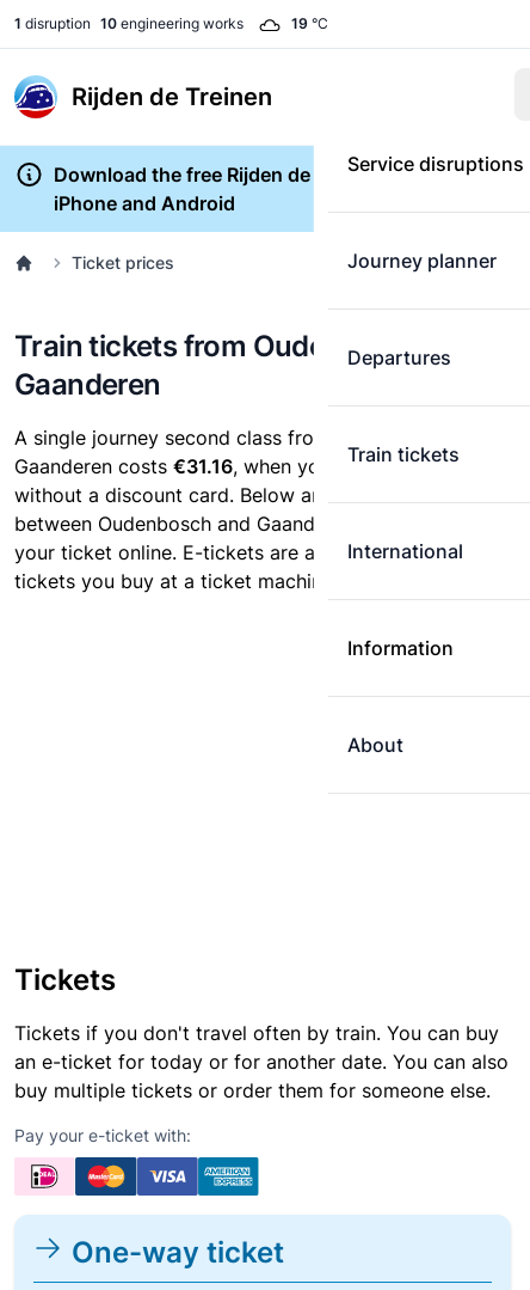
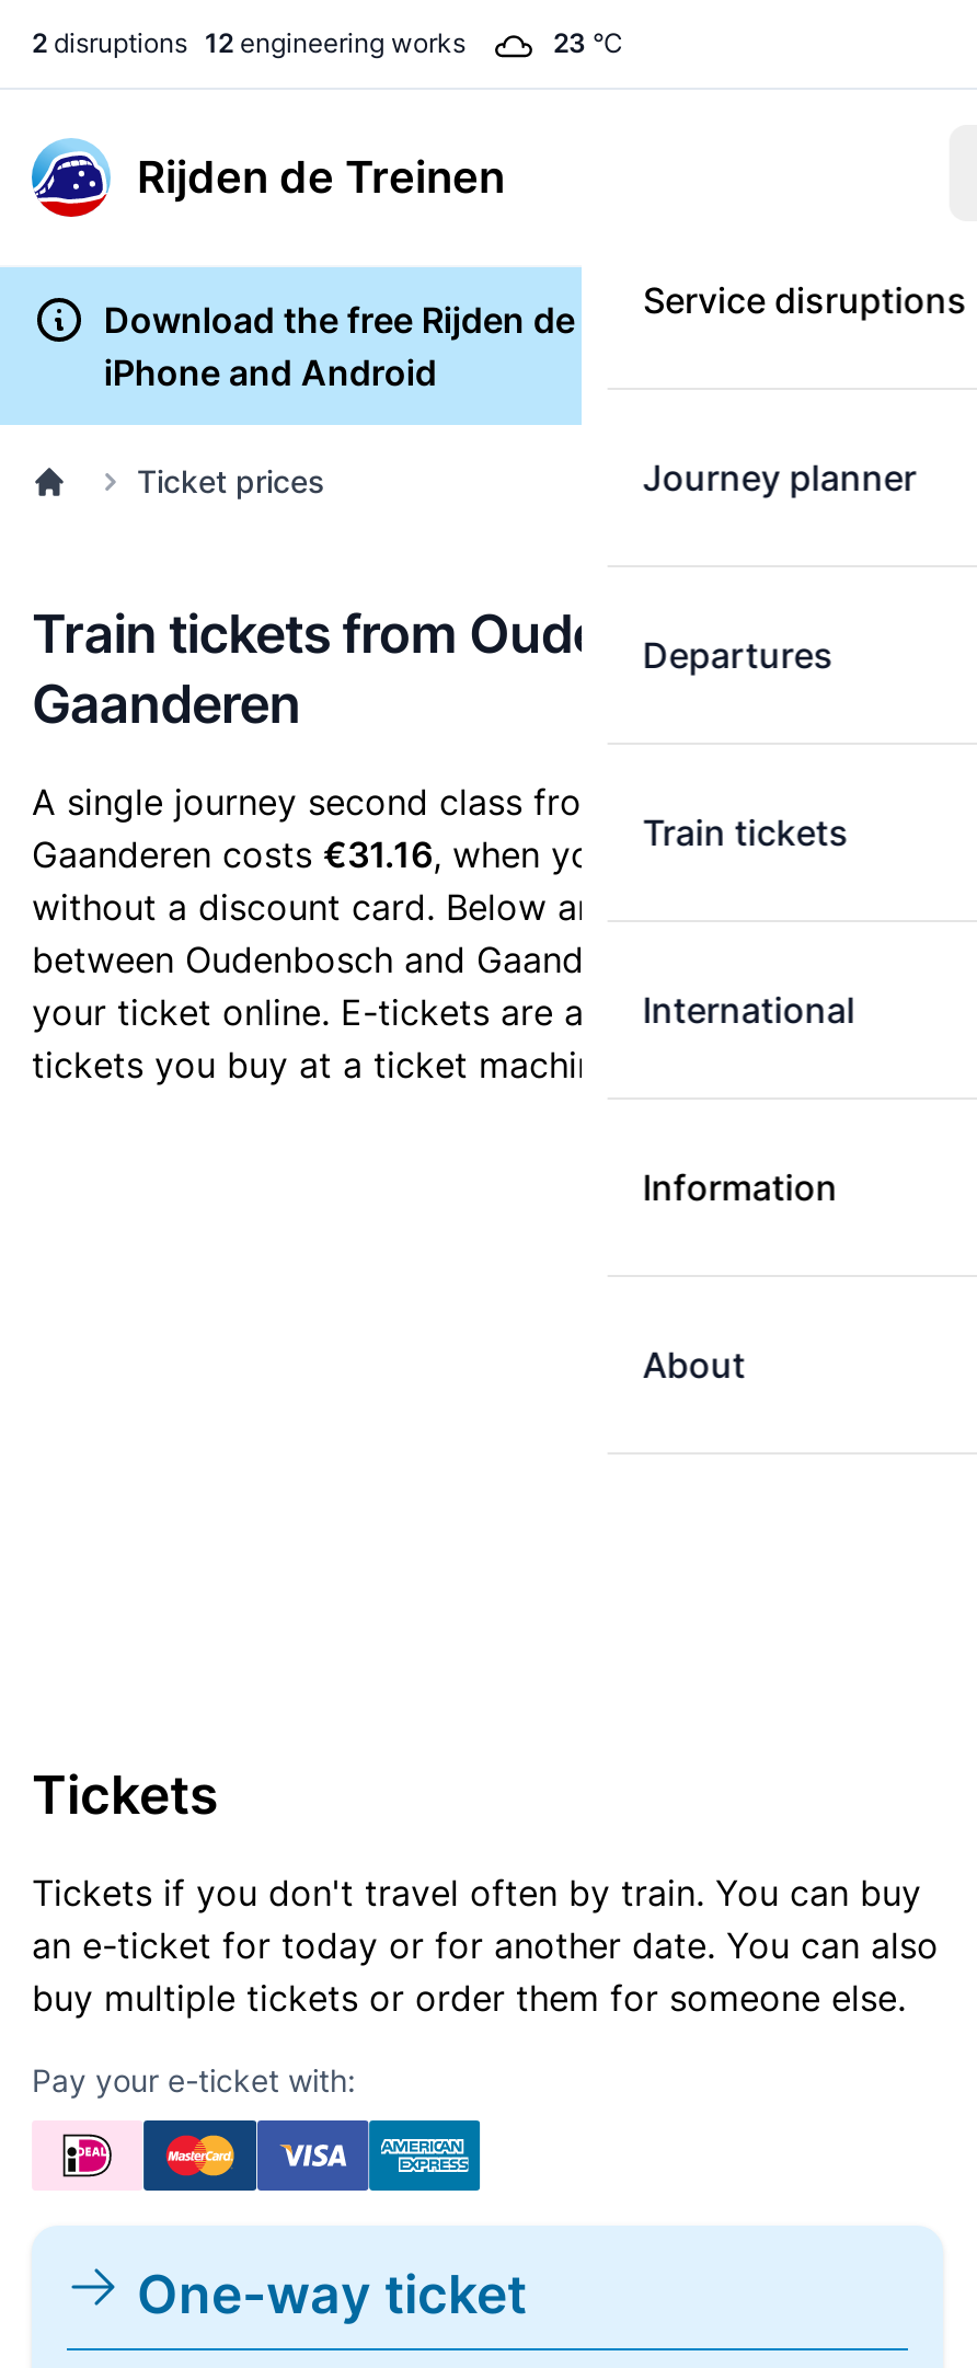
[14,14,244,32] 1 disruption 10 engineering works -> [32,26,465,59] 2 disruptions 12 engineering works
[291,14,328,32] 19 °C -> [553,26,623,59] 23 °C

